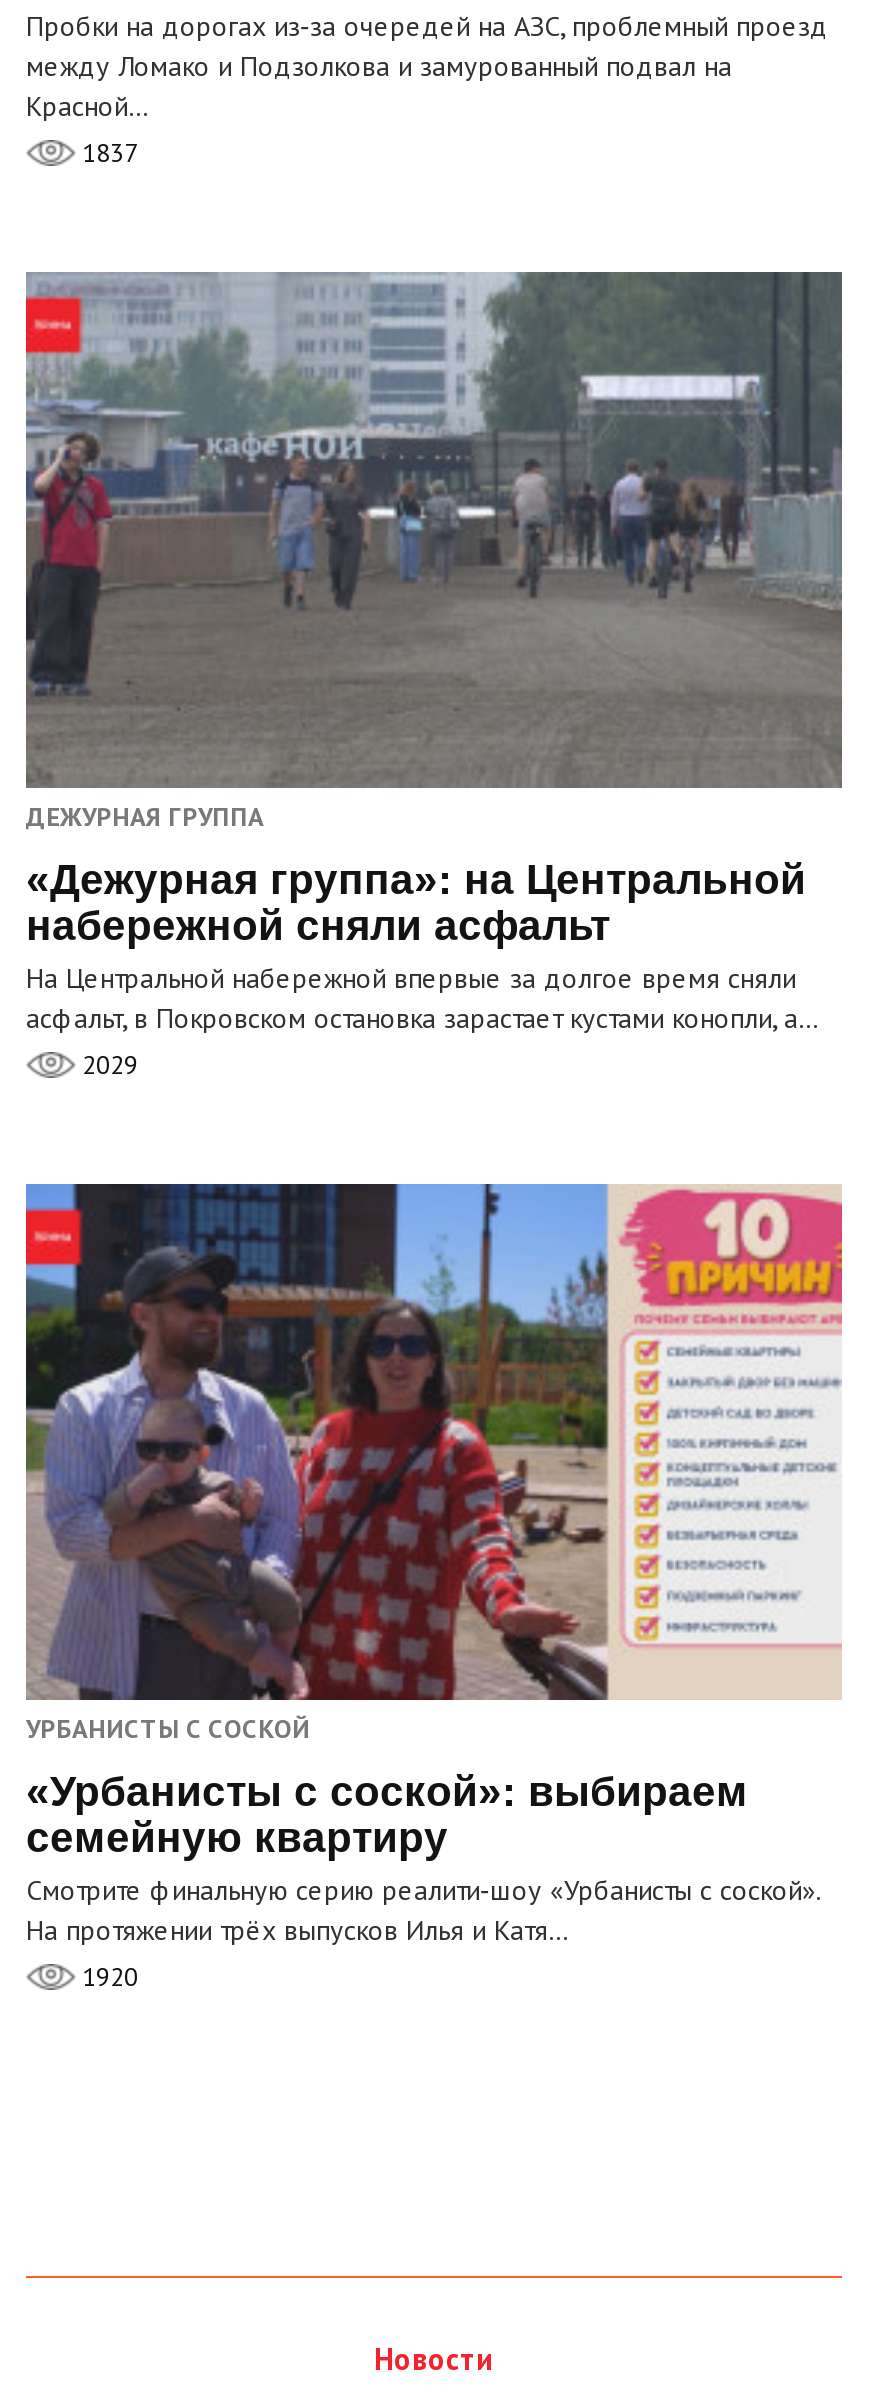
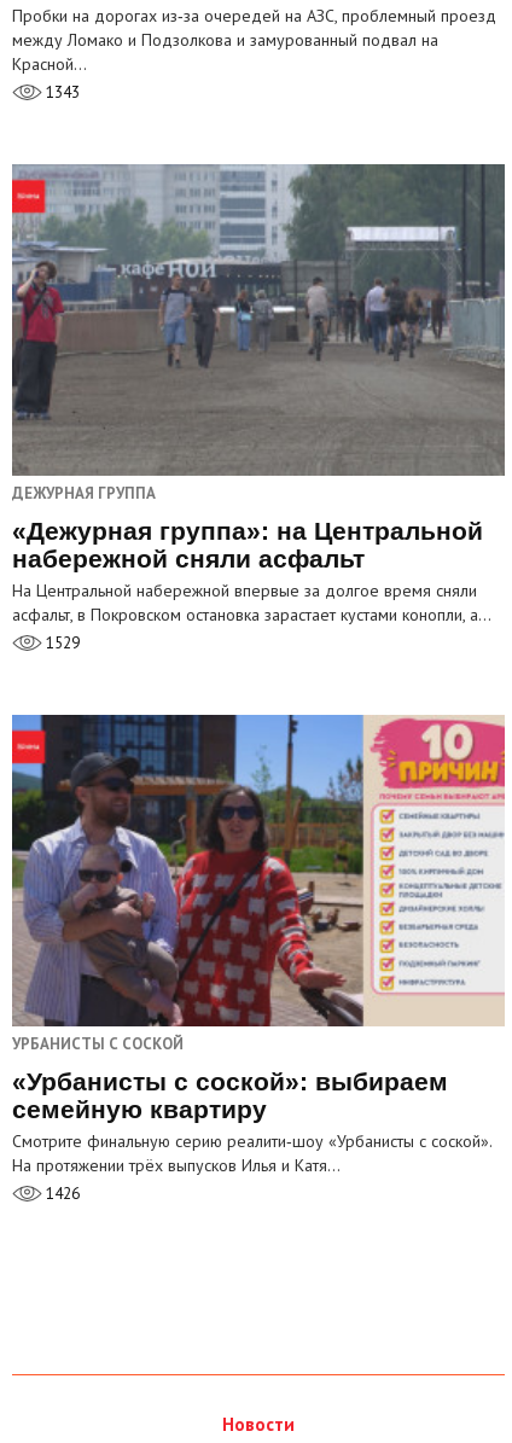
[76,136,138,170] 1837 -> [42,82,80,102] 1343
[76,1048,138,1082] 2029 -> [42,633,80,653] 1529
[76,1960,138,1994] 1920 -> [42,1184,80,1204] 1426

